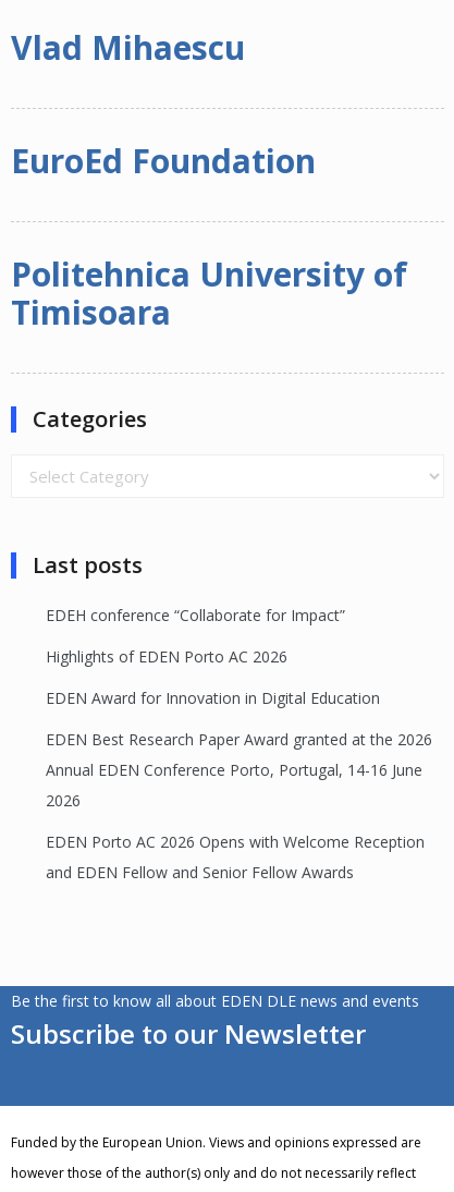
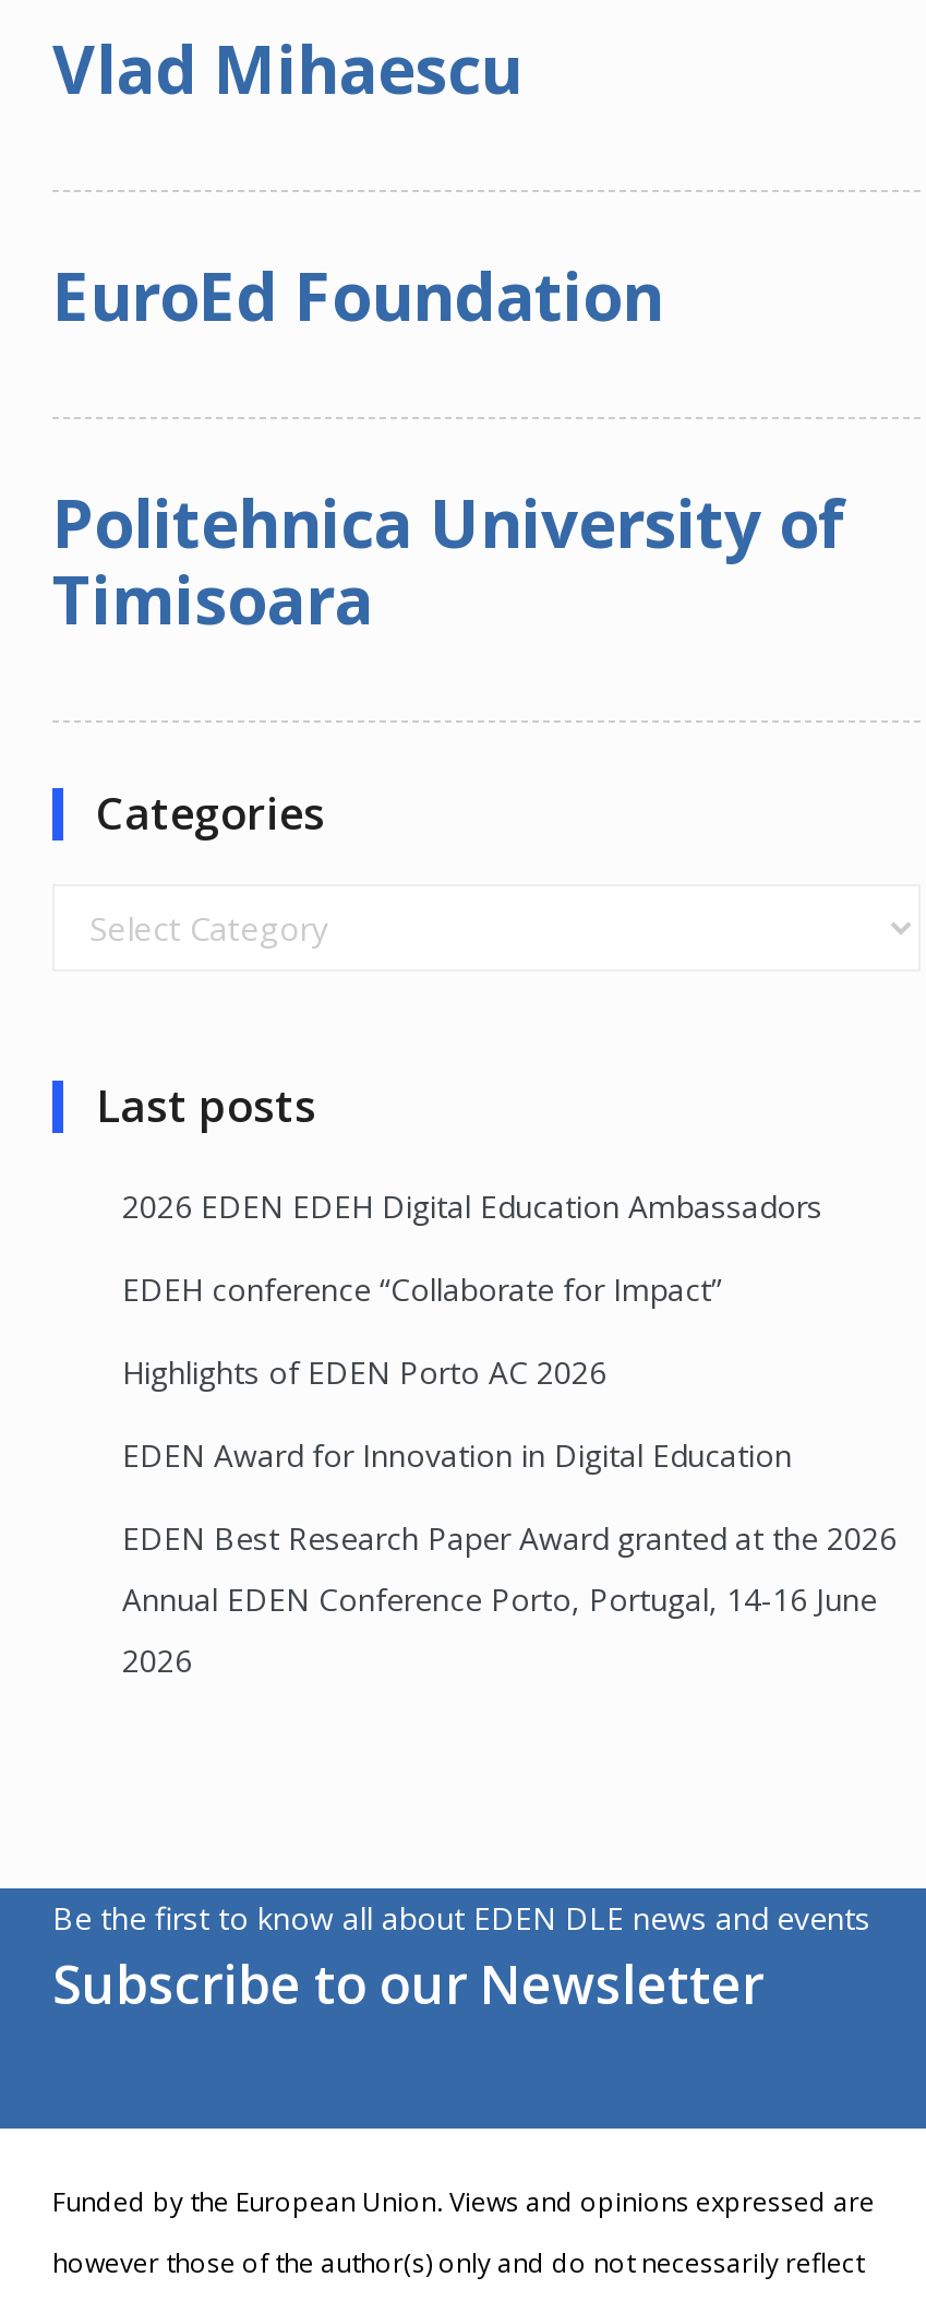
none -> [122,1186,822,1228] 2026 EDEN EDEH Digital Education Ambassadors
moved [46,605,432,811] -> [122,1269,897,1682]: EDEH conference “Collaborate for Impact” | Highlights of EDEN Porto AC 2026 | EDEN Award for Innovation in Digital Education | EDEN Best Research Paper Award granted at the 2026 | Annual EDEN Conference Porto, Portugal, 14-16 June | 2026
[46,832,425,883] EDEN Porto AC 2026 Opens with Welcome Reception | and EDEN Fellow and Senior Fellow Awards -> none

